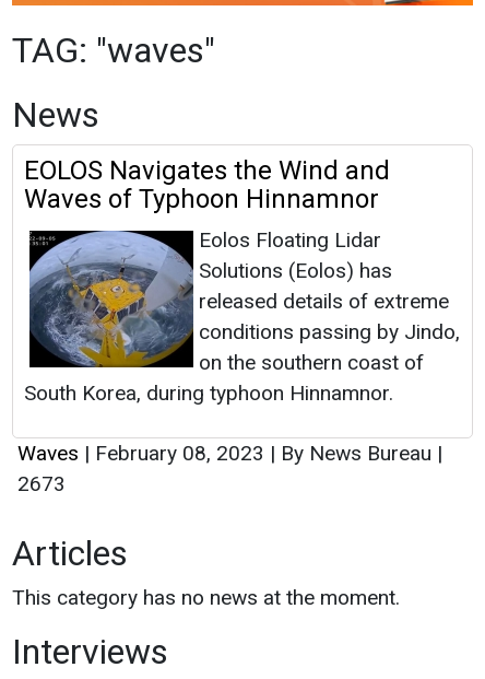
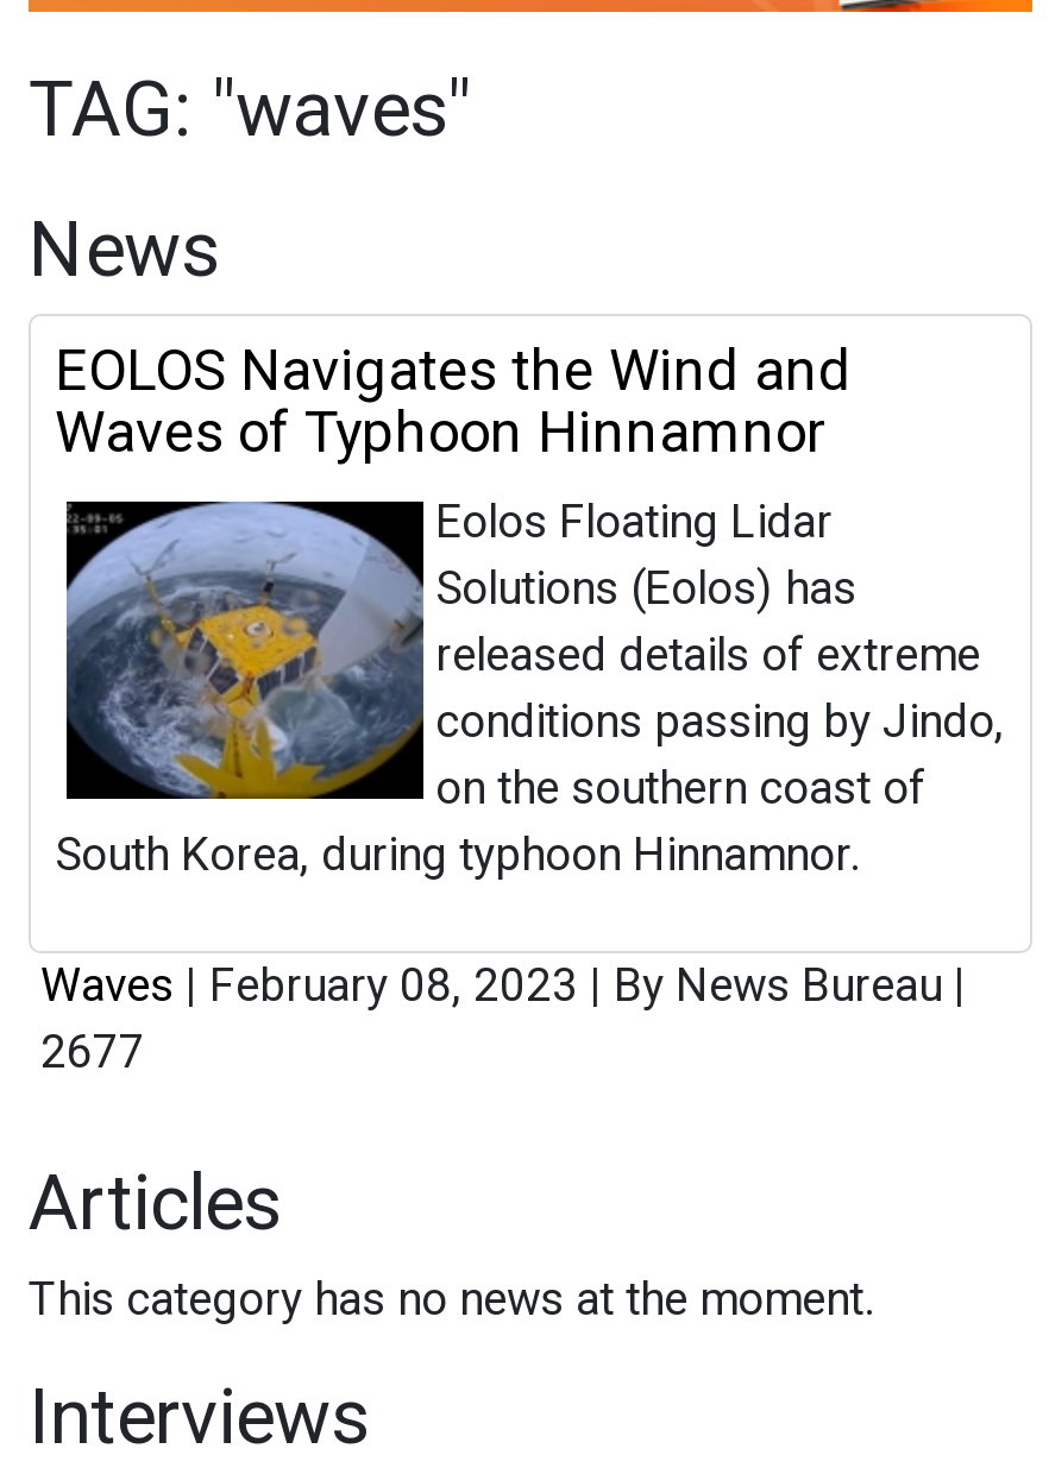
[17,472,66,497] 2673 -> [40,1025,145,1080] 2677

